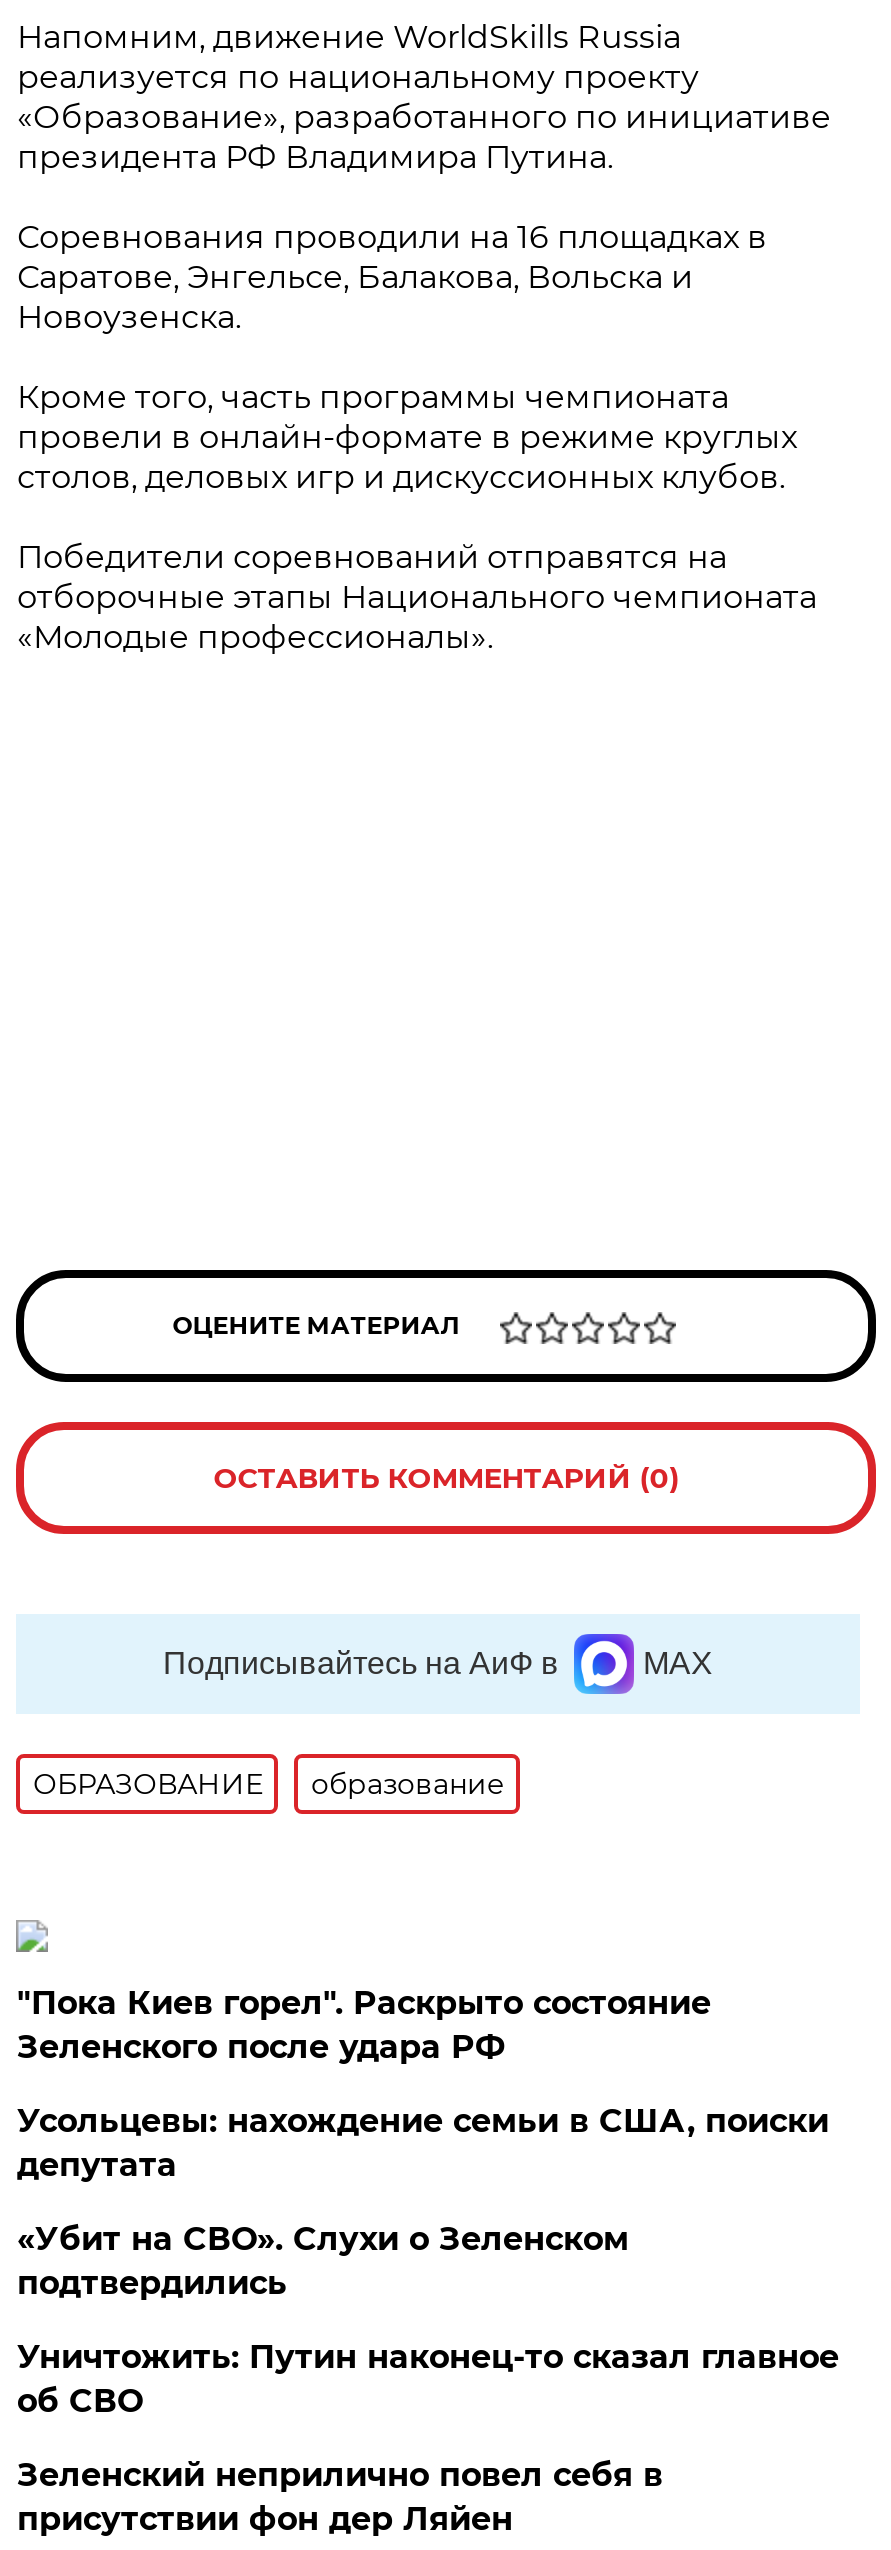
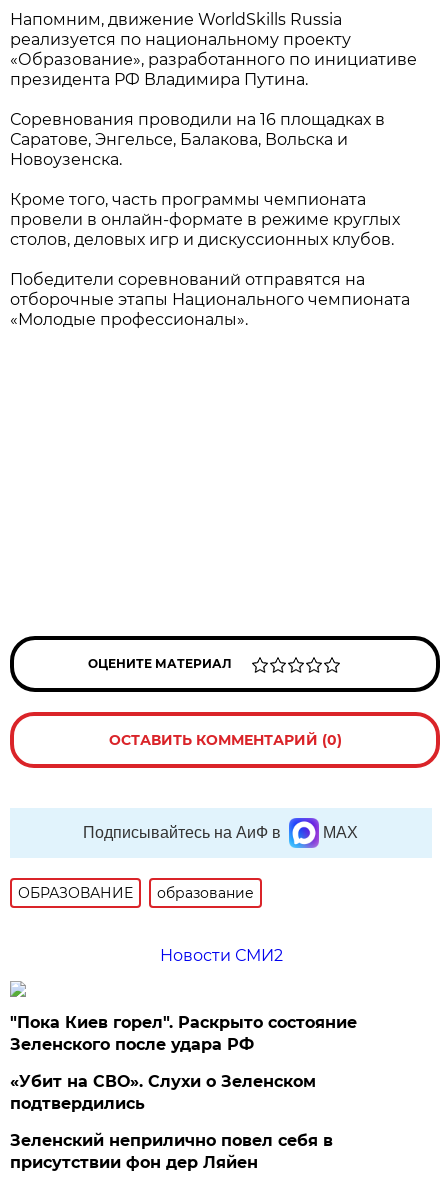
none -> [160,946,283,965] Новости СМИ2
moved [17,1984,711,2066] -> [10,1013,357,1054]: "Пока Киев горел". Раскрыто состояние | Зеленского после удара РФ
[17,2102,829,2184] Усольцевы: нахождение семьи в США, поиски | депутата -> none
[17,2338,839,2420] Уничтожить: Путин наконец-то сказал главное | об СВО -> none

